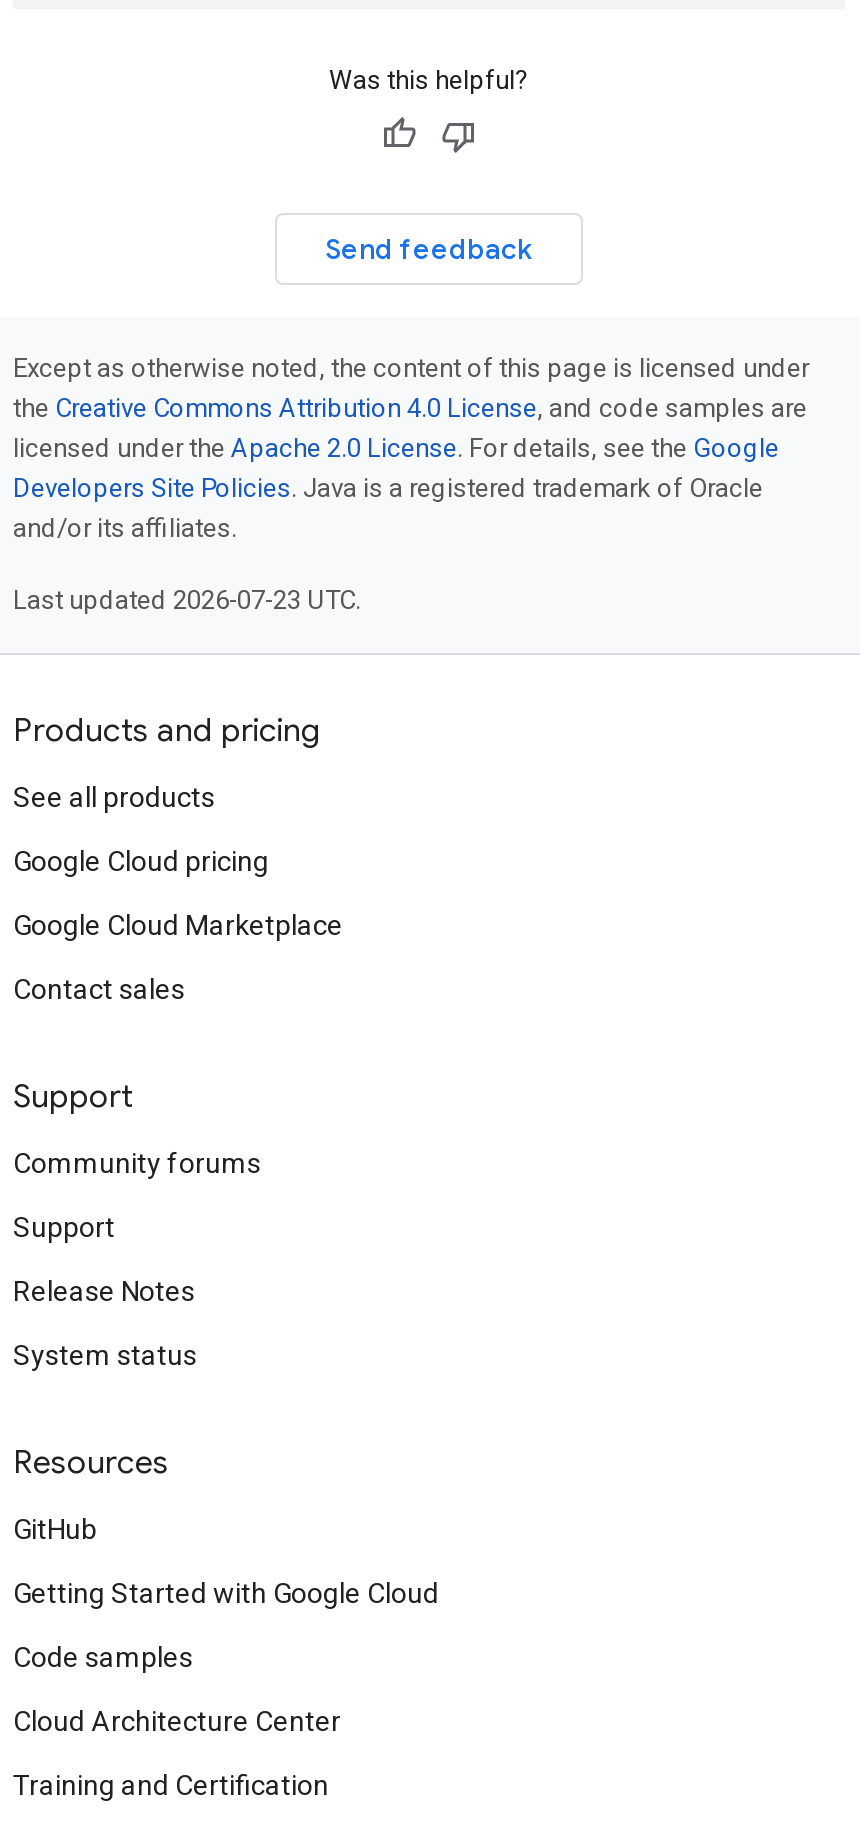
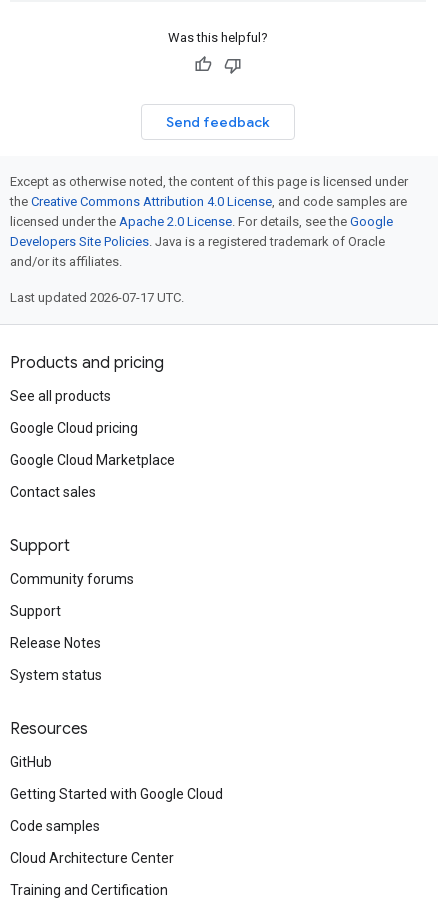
[13,585,361,615] Last updated 2026-07-23 UTC. -> [10,290,184,305] Last updated 2026-07-17 UTC.

